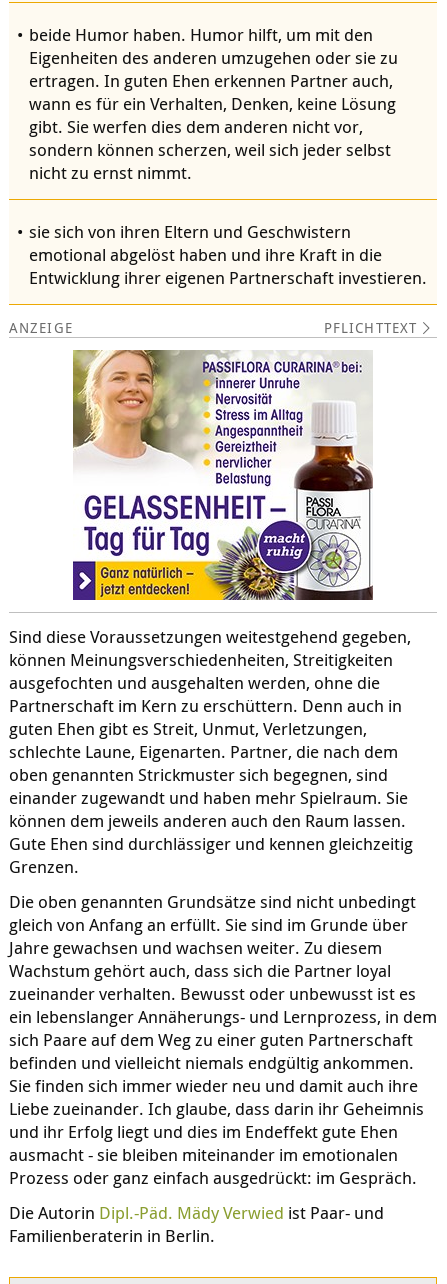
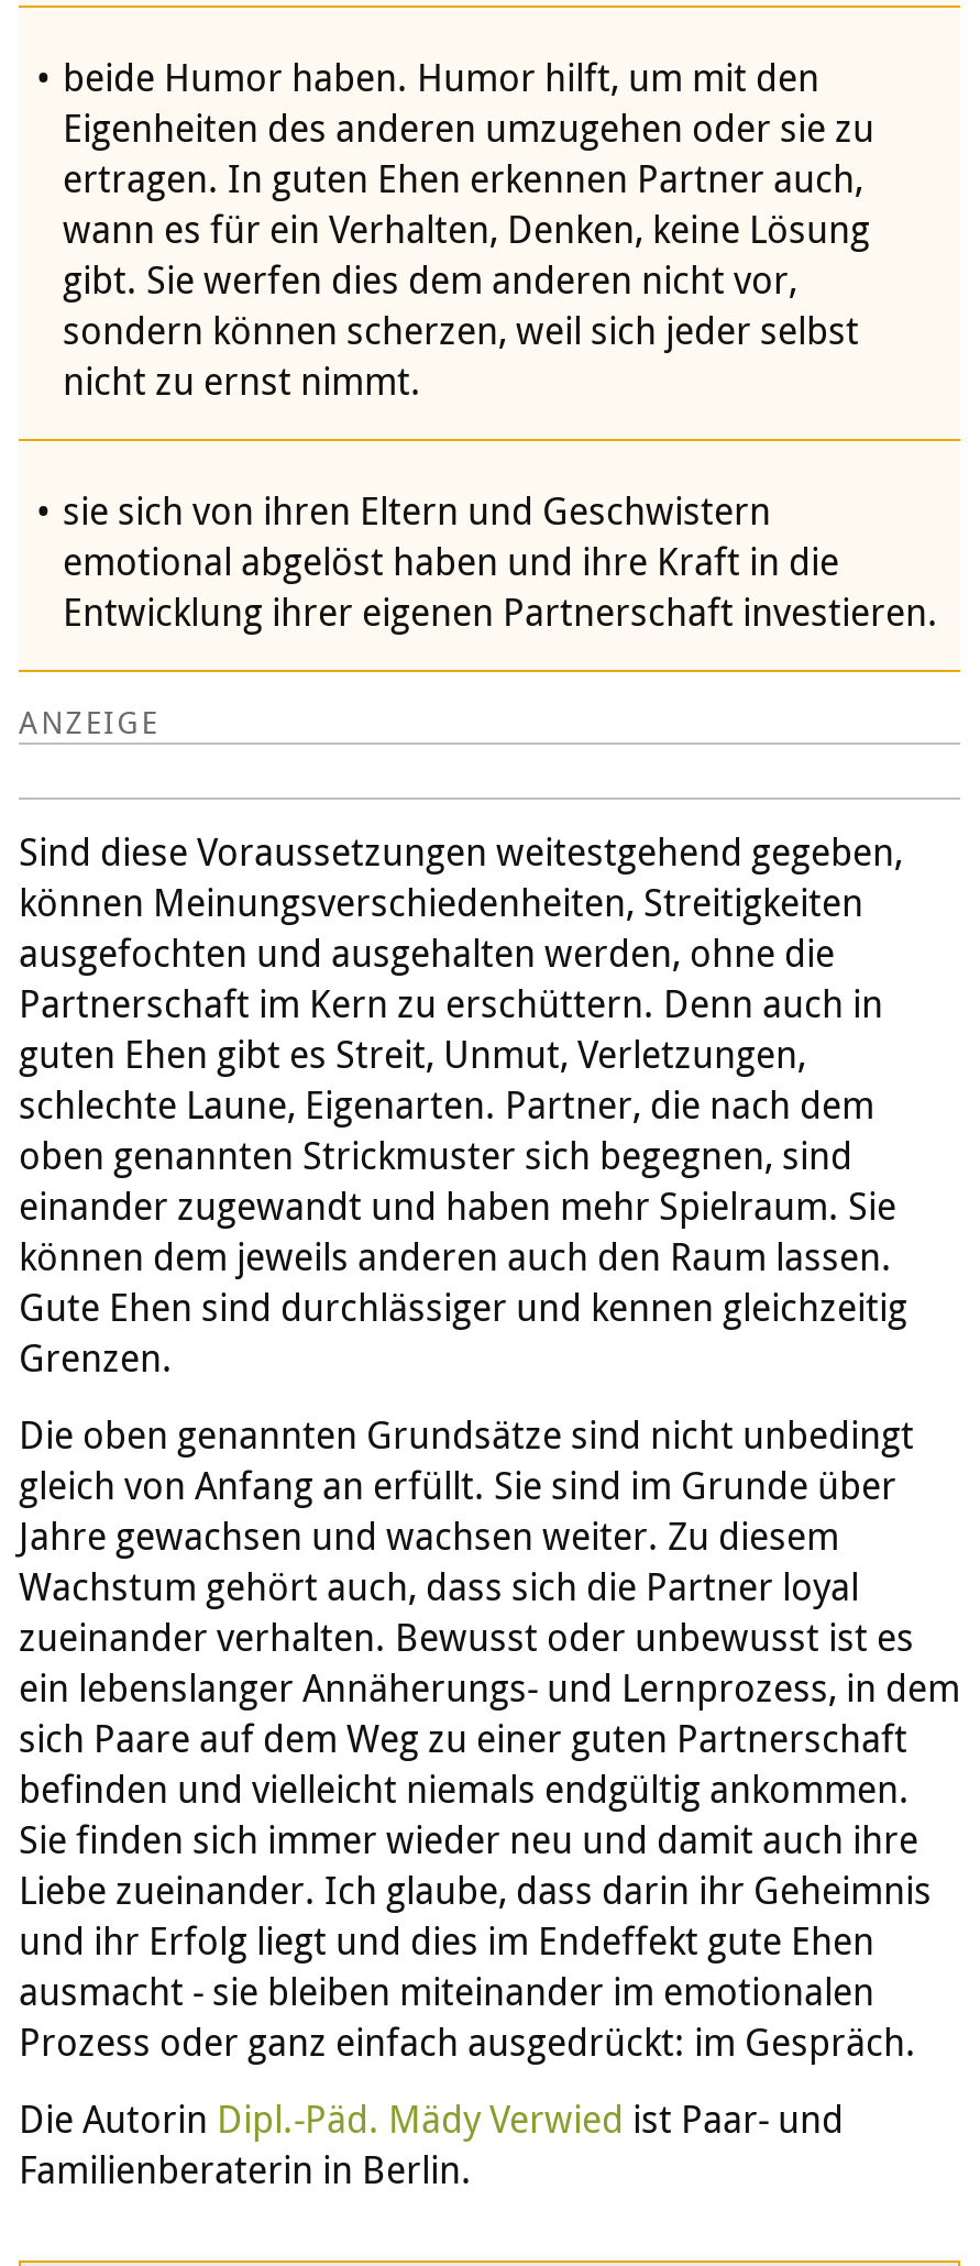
[324,318,417,337] PFLICHTTEXT -> none
[72,349,374,601] [image] -> none

